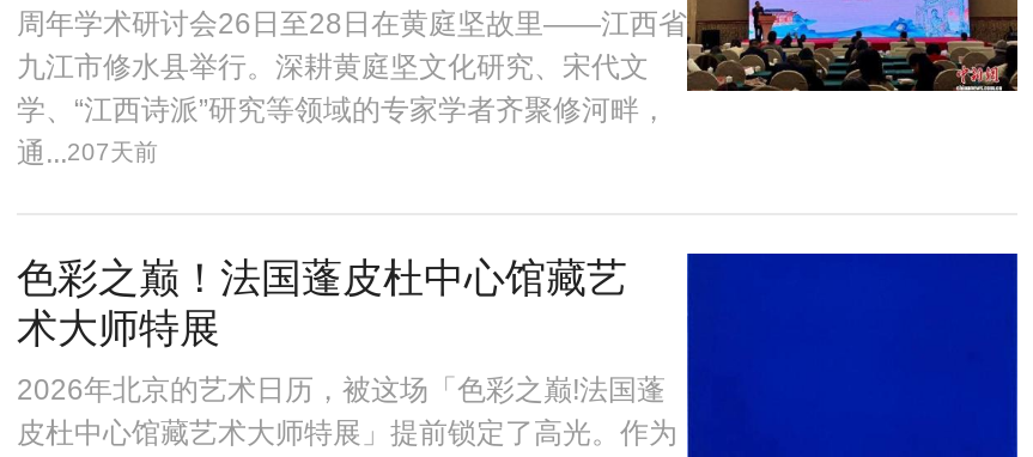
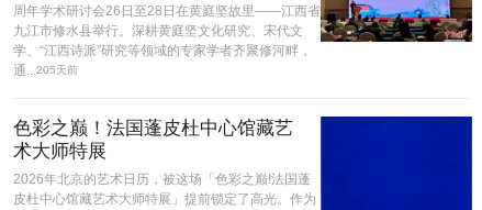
[17,135,158,169] 通...207天前 -> [13,62,78,78] 通...205天前

